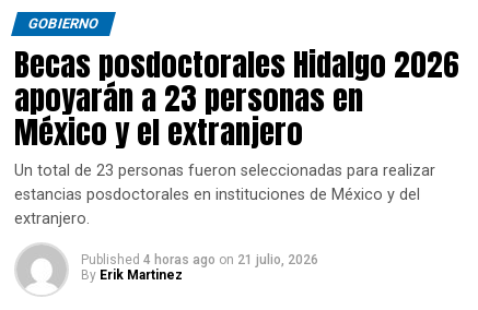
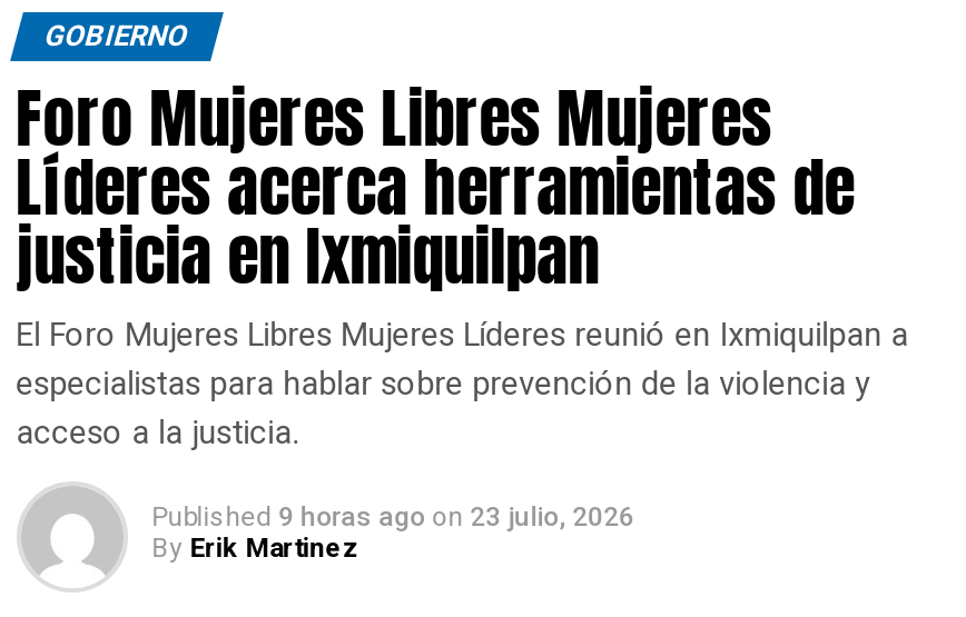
[14,40,459,228] Becas posdoctorales Hidalgo 2026 | apoyarán a 23 personas en | México y el extranjero | Un total de 23 personas fueron seleccionadas para realizar | estancias posdoctorales en instituciones de México y del | extranjero. -> [16,69,909,452] Foro Mujeres Libres Mujeres | Líderes acerca herramientas de | justicia en Ixmiquilpan | El Foro Mujeres Libres Mujeres Líderes reunió en Ixmiquilpan a | especialistas para hablar sobre prevención de la violencia y | acceso a la justicia.
[81,252,318,267] Published 4 horas ago on 21 julio, 2026 -> [152,500,635,532] Published 9 horas ago on 23 julio, 2026

